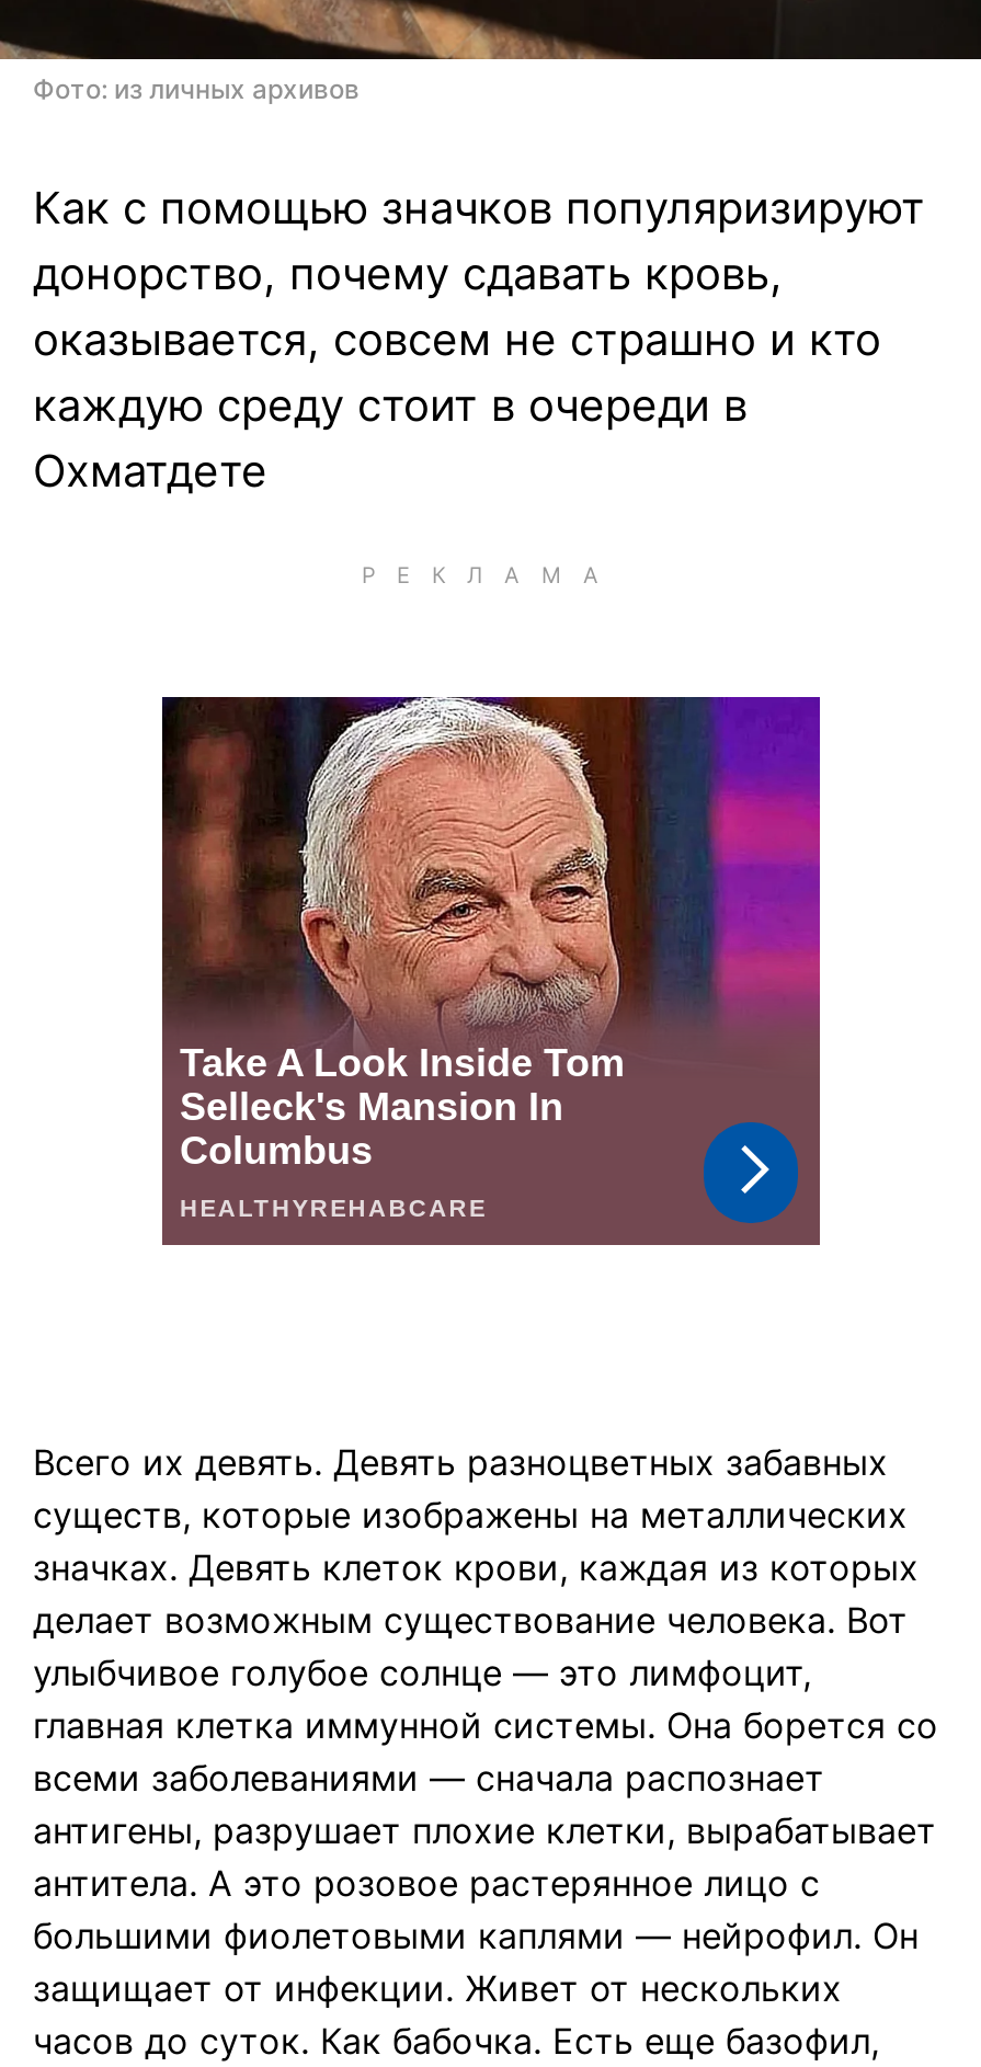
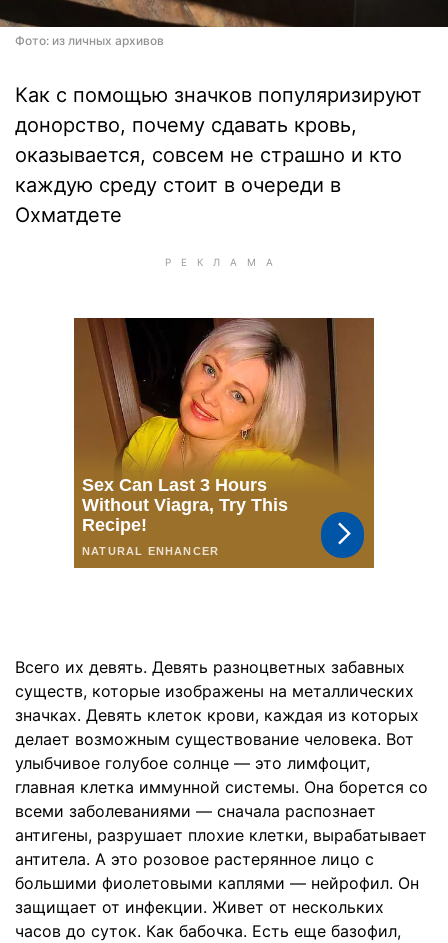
[160,695,822,1243] [image] -> [73,317,375,567] [image]

